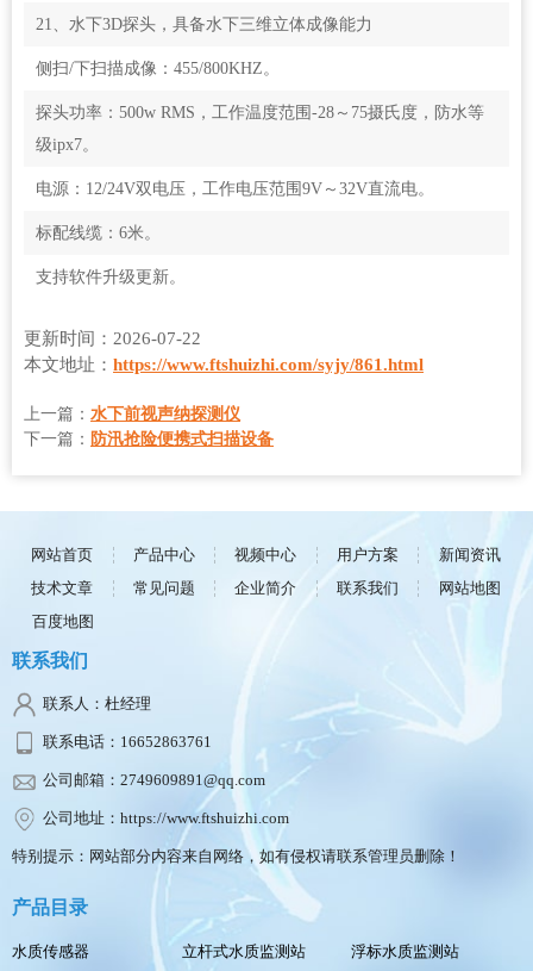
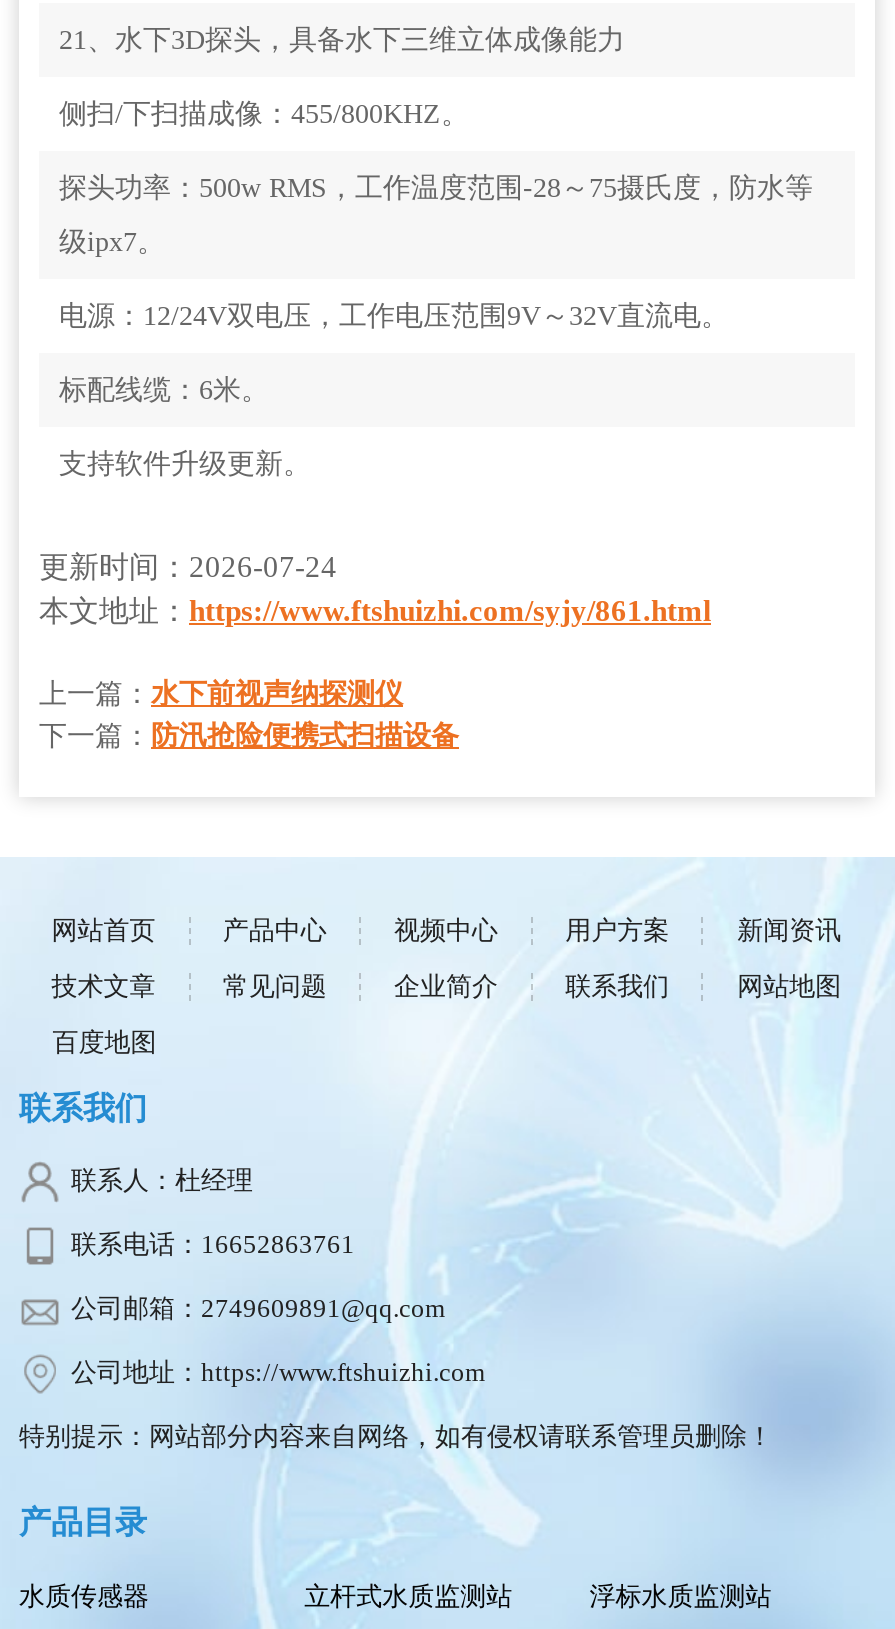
[24,328,201,348] 更新时间：2026-07-22 -> [39,550,337,582] 更新时间：2026-07-24

